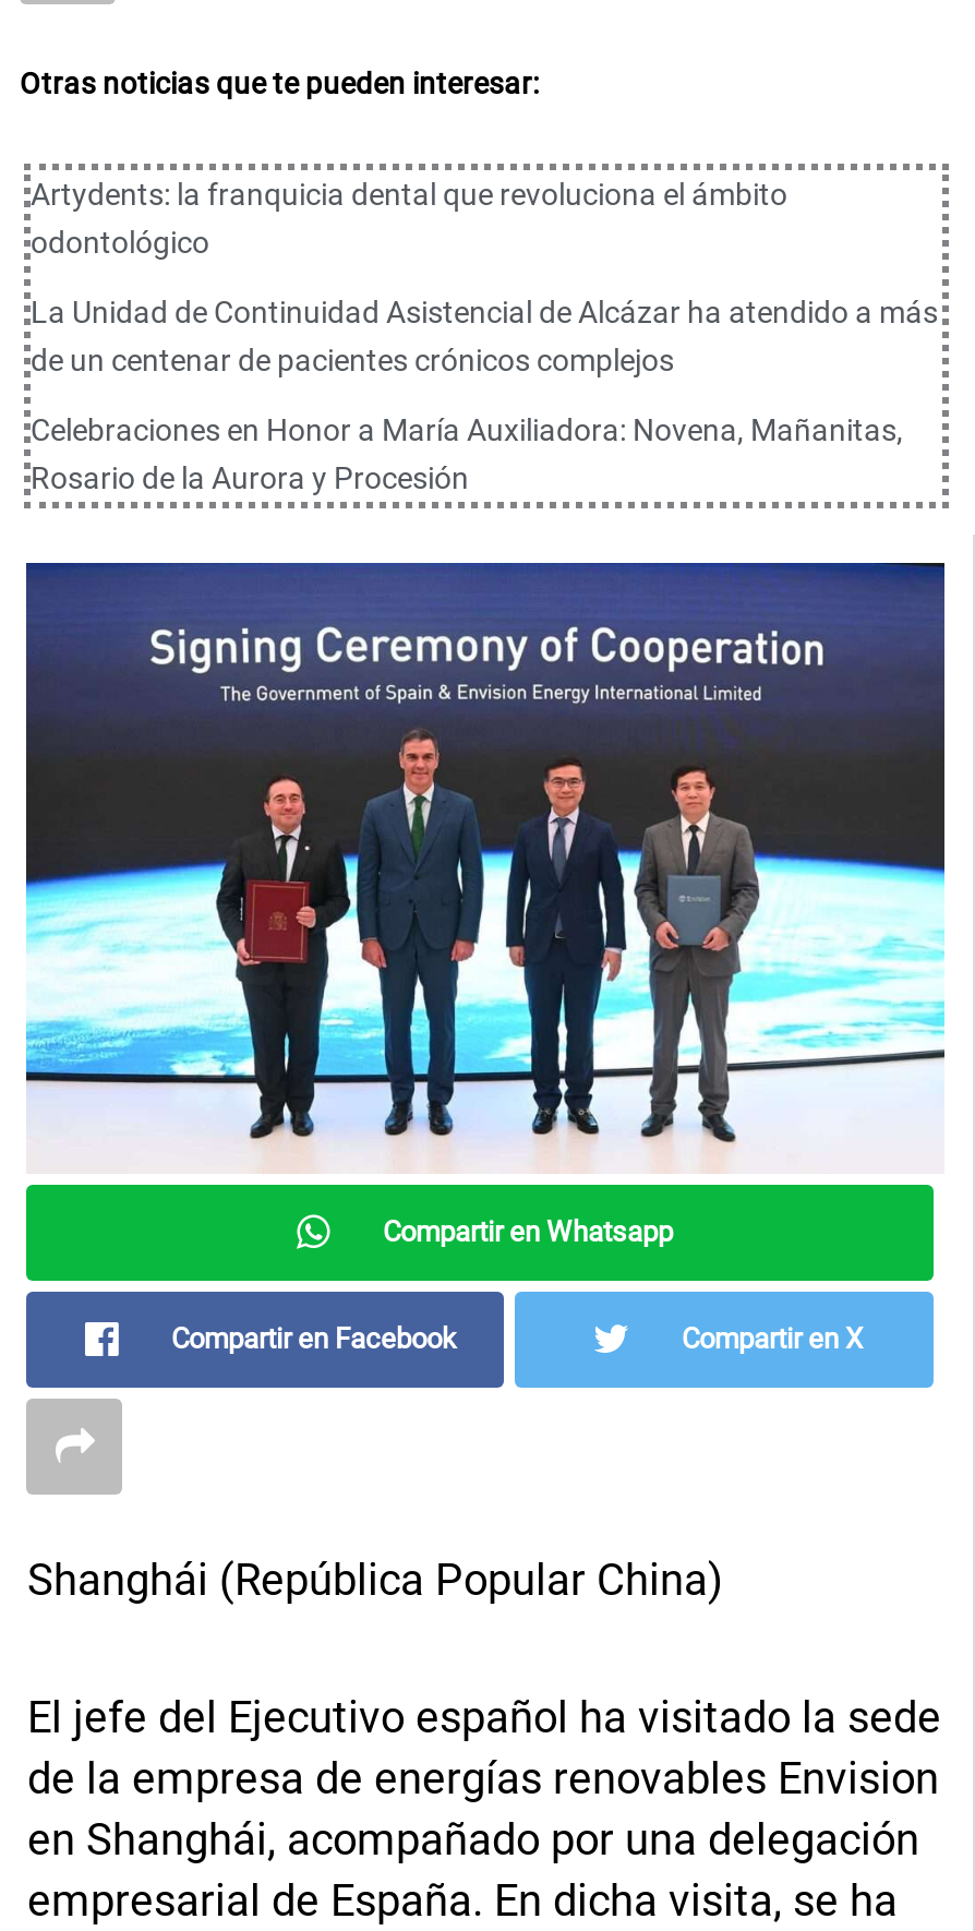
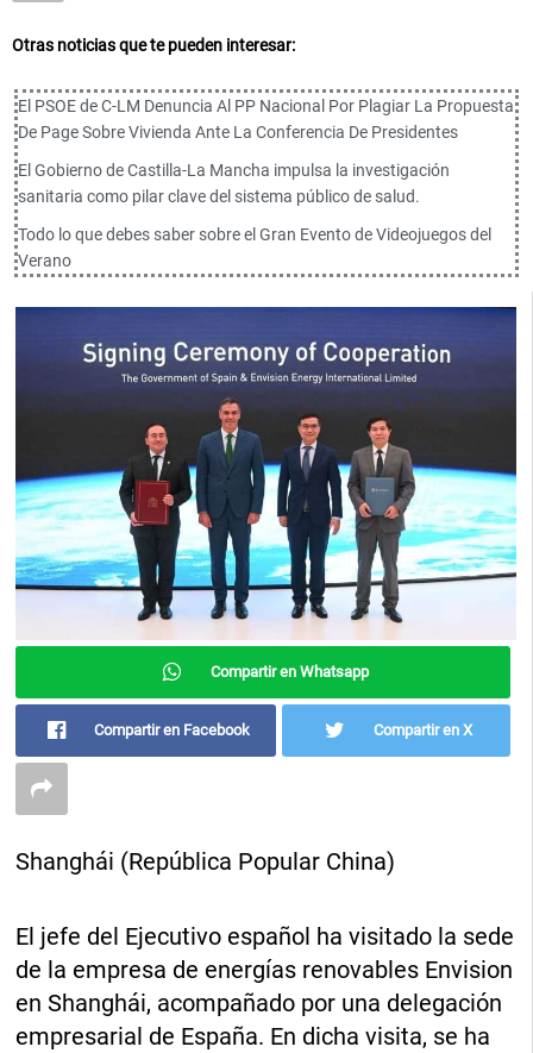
[31,176,787,259] Artydents: la franquicia dental que revoluciona el ámbito | odontológico -> [18,96,514,141] El PSOE de C-LM Denuncia Al PP Nacional Por Plagiar La Propuesta | De Page Sobre Vivienda Ante La Conferencia De Presidentes
[31,294,938,377] La Unidad de Continuidad Asistencial de Alcázar ha atendido a más | de un centenar de pacientes crónicos complejos -> [18,160,450,206] El Gobierno de Castilla-La Mancha impulsa la investigación | sanitaria como pilar clave del sistema público de salud.
[31,412,903,495] Celebraciones en Honor a María Auxiliadora: Novena, Mañanitas, | Rosario de la Aurora y Procesión -> [18,225,491,270] Todo lo que debes saber sobre el Gran Evento de Videojuegos del | Verano

